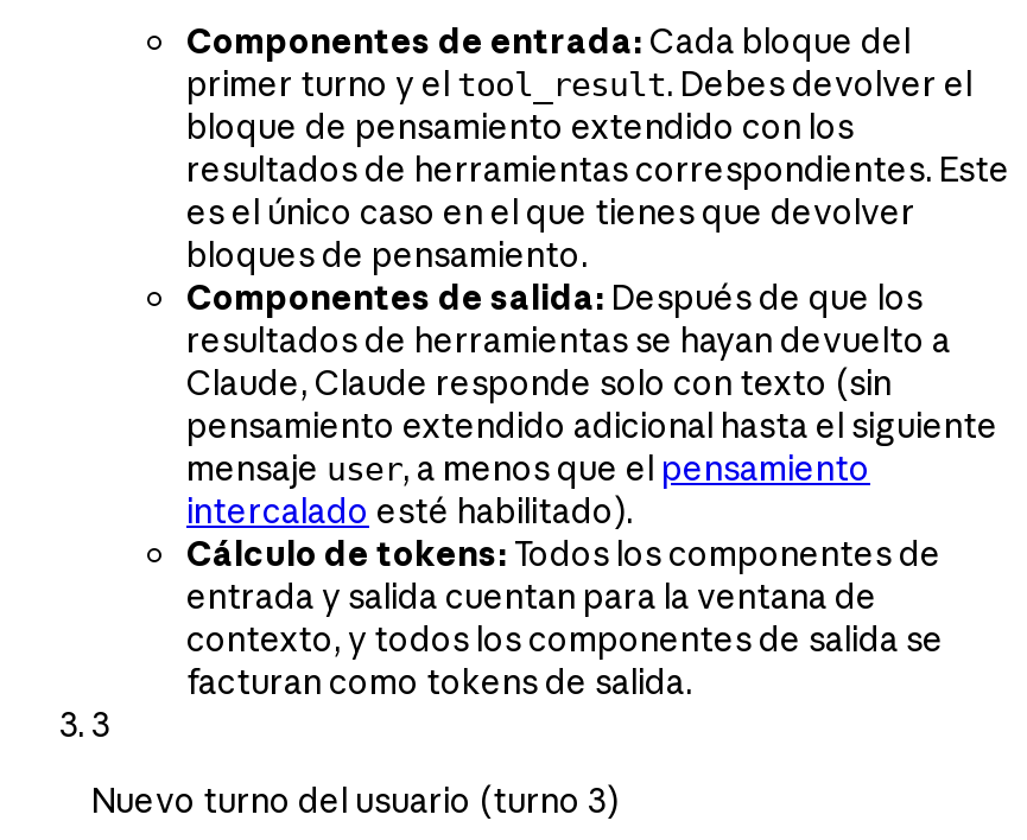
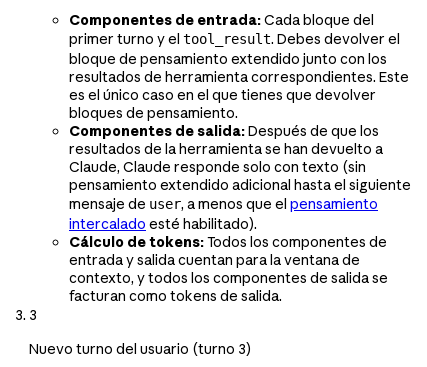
[186,104,1010,190] bloque de pensamiento extendido con los | resultados de herramientas correspondientes. Este -> [69,49,409,85] bloque de pensamiento extendido junto con los | resultados de herramienta correspondientes. Este
[186,318,951,361] resultados de herramientas se hayan devuelto a -> [69,139,383,157] resultados de la herramienta se han devuelto a
[186,446,870,489] mensaje user, a menos que el pensamiento -> [69,194,378,212] mensaje de user, a menos que el pensamiento

